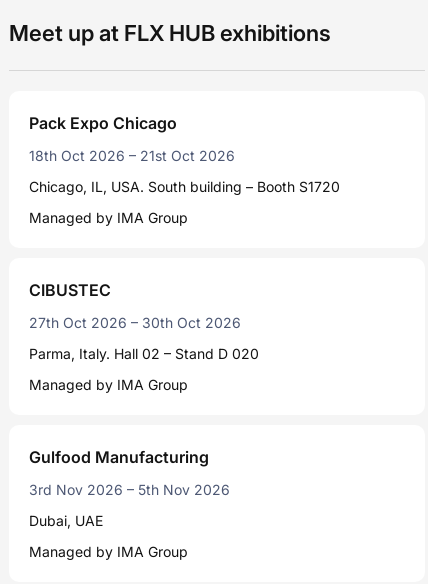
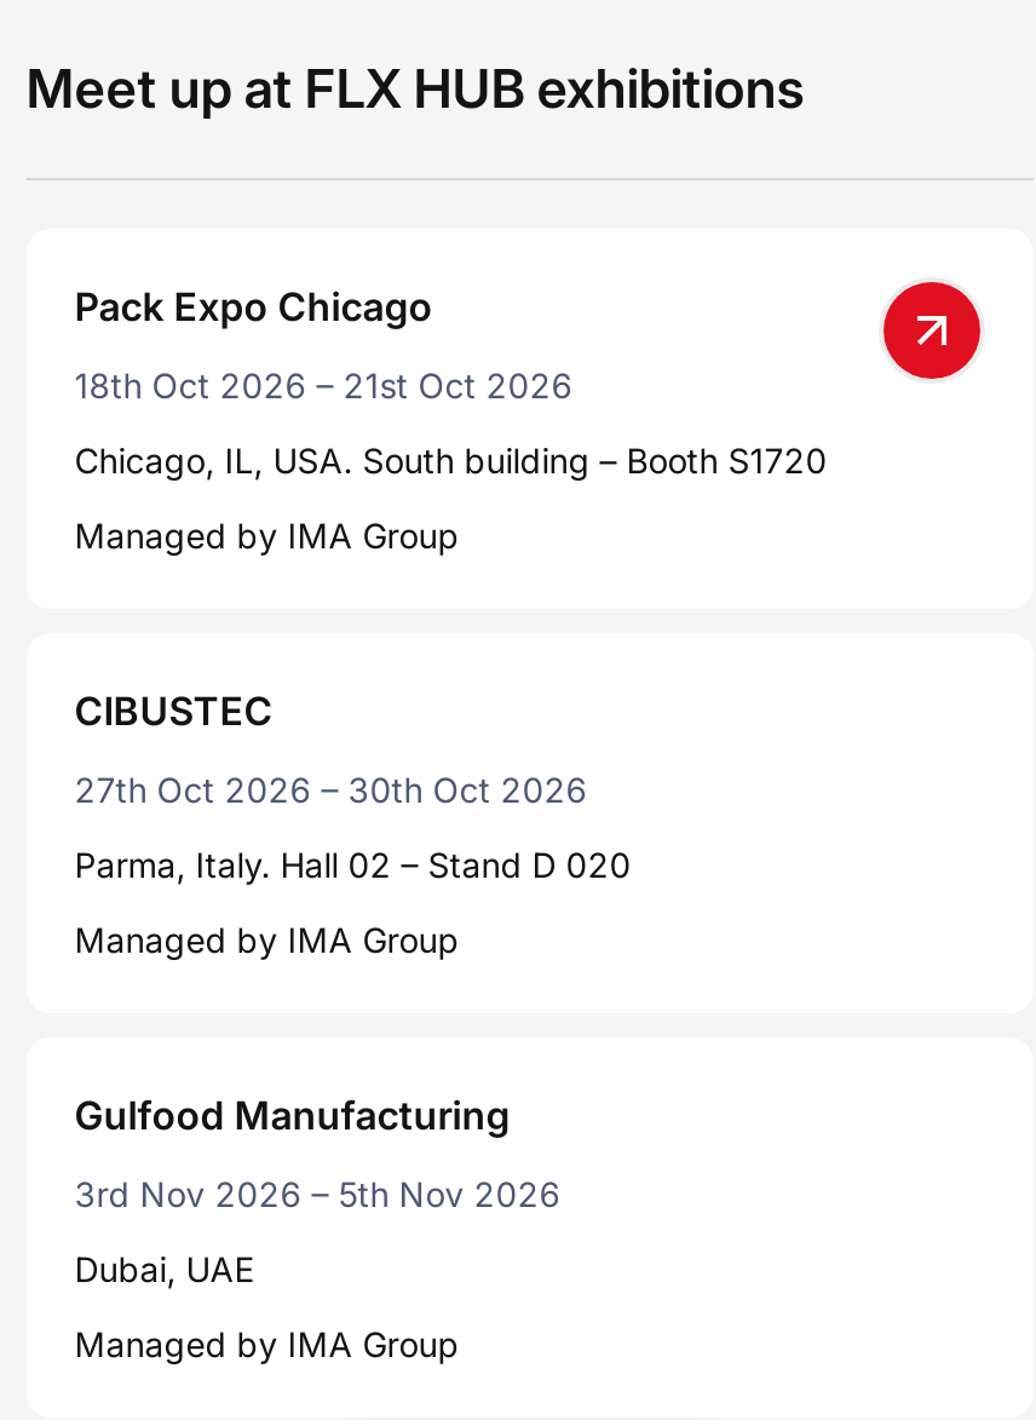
none -> [879,277,985,384] [image]

